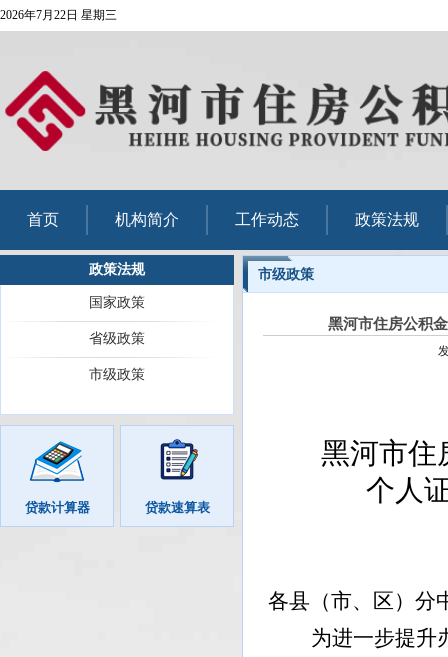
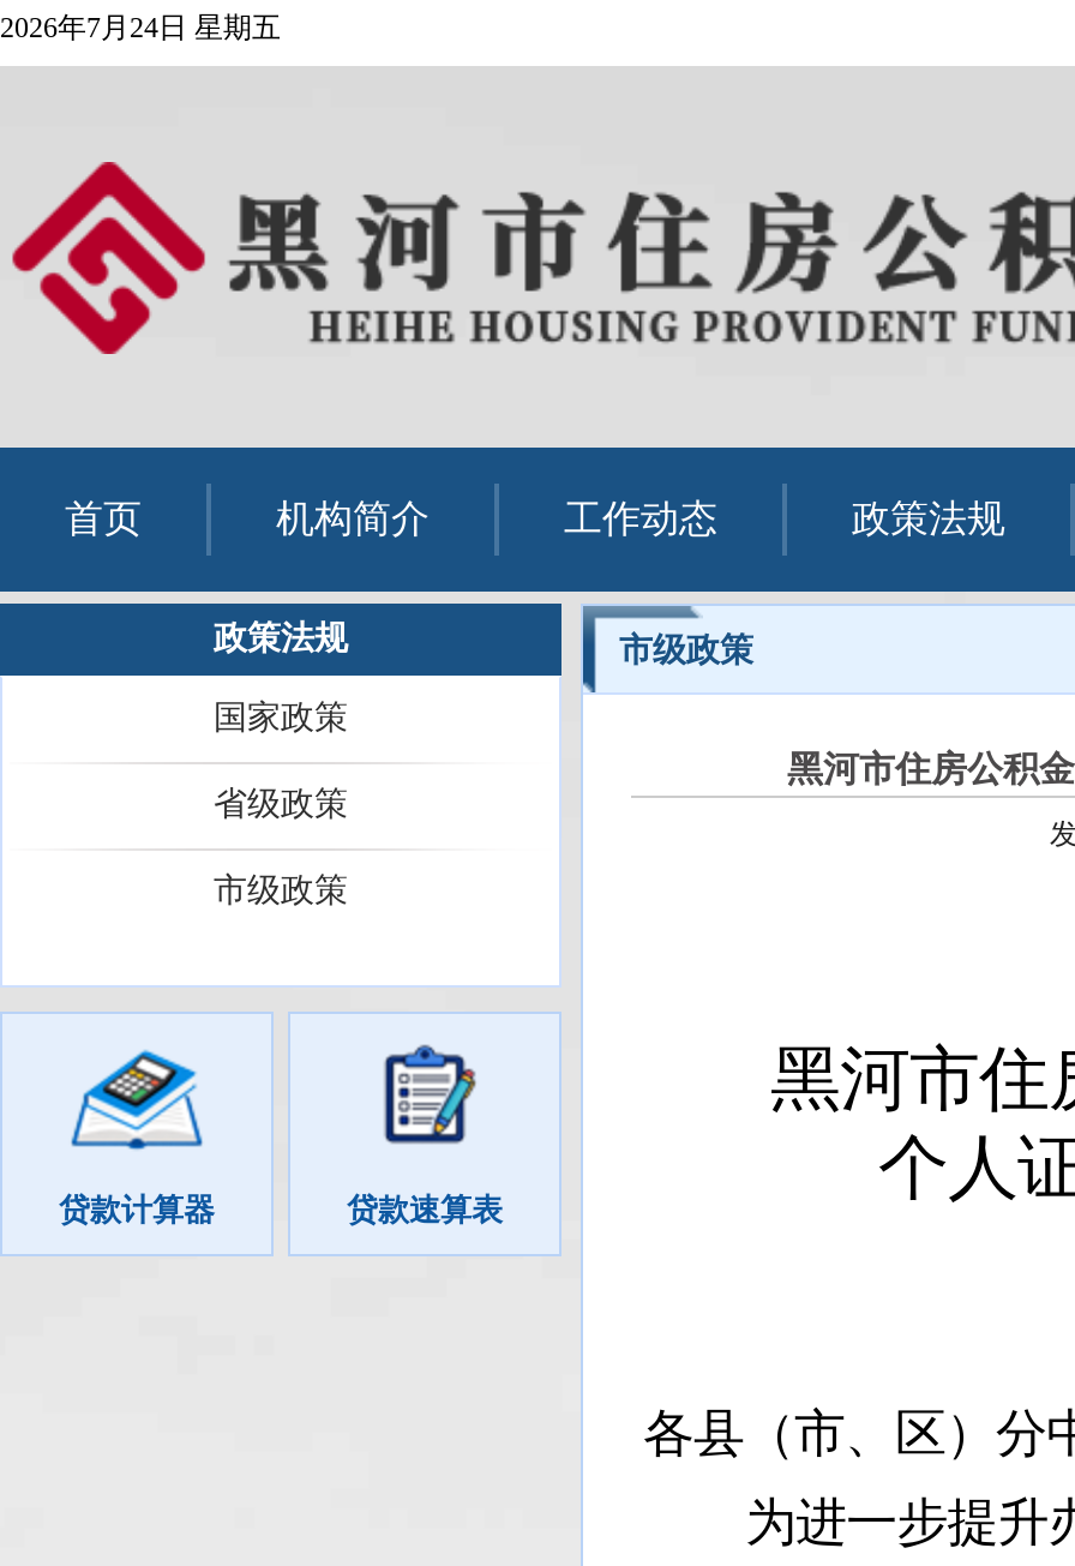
[0,8,117,22] 2026年7月22日 星期三 -> [0,11,281,44] 2026年7月24日 星期五

